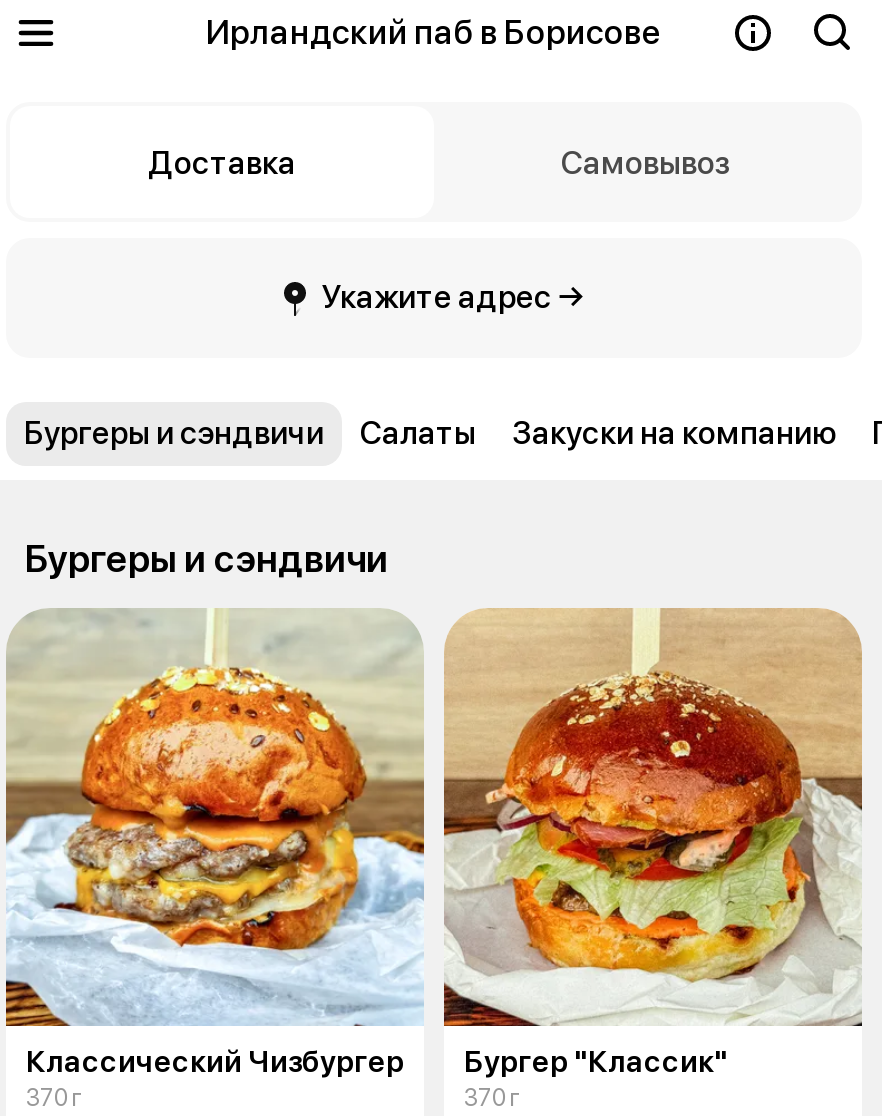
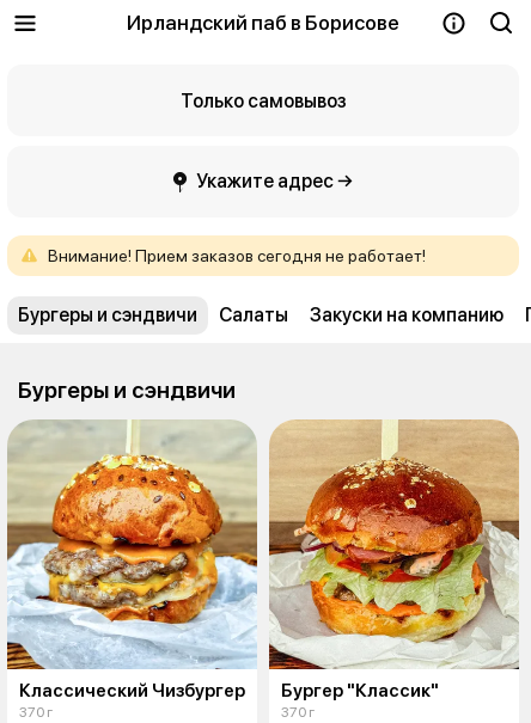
[148,143,731,181] Доставка | Самовывоз -> [180,89,346,112] Только самовывоз
none -> [48,246,426,265] Внимание! Прием заказов сегодня не работает!

